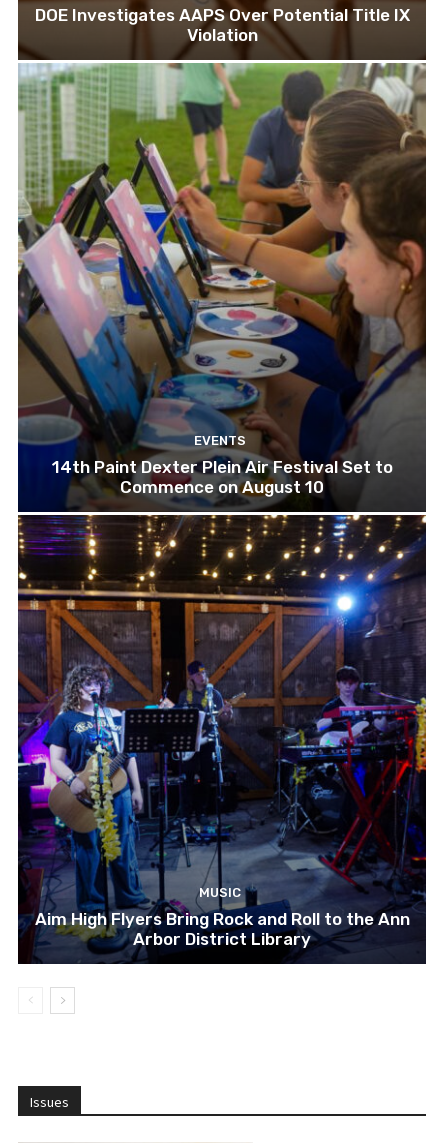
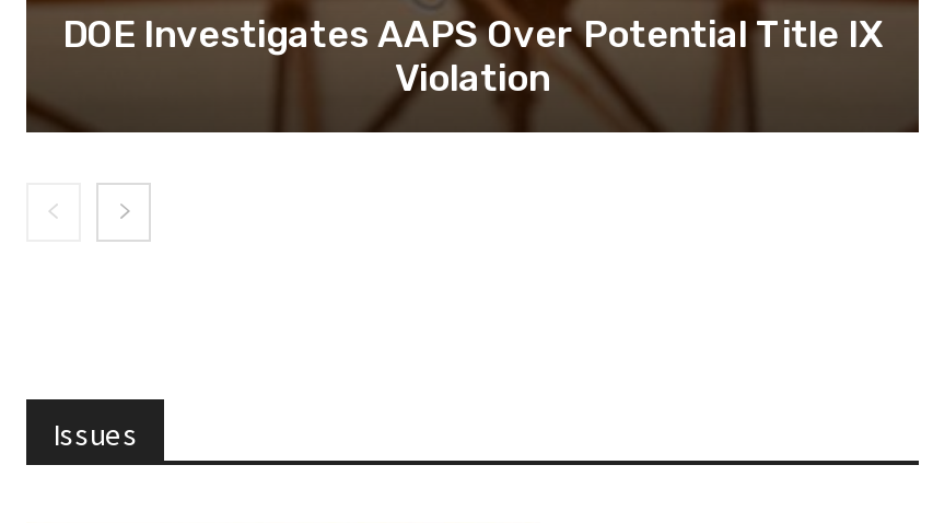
[17,60,427,965] [image] | EVENTS | 14th Paint Dexter Plein Air Festival Set to | Commence on August 10 -> none
[34,885,409,949] MUSIC | Aim High Flyers Bring Rock and Roll to the Ann | Arbor District Library -> none

